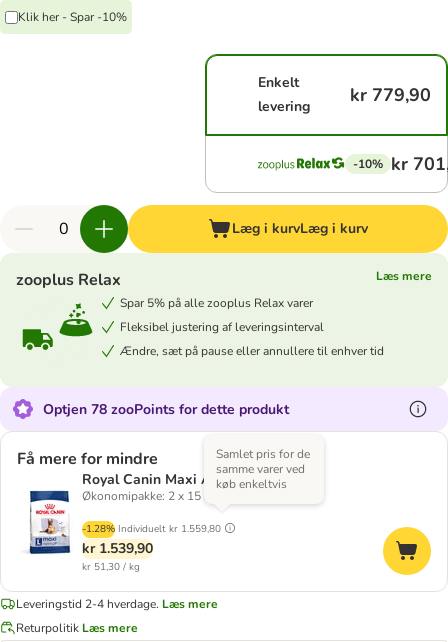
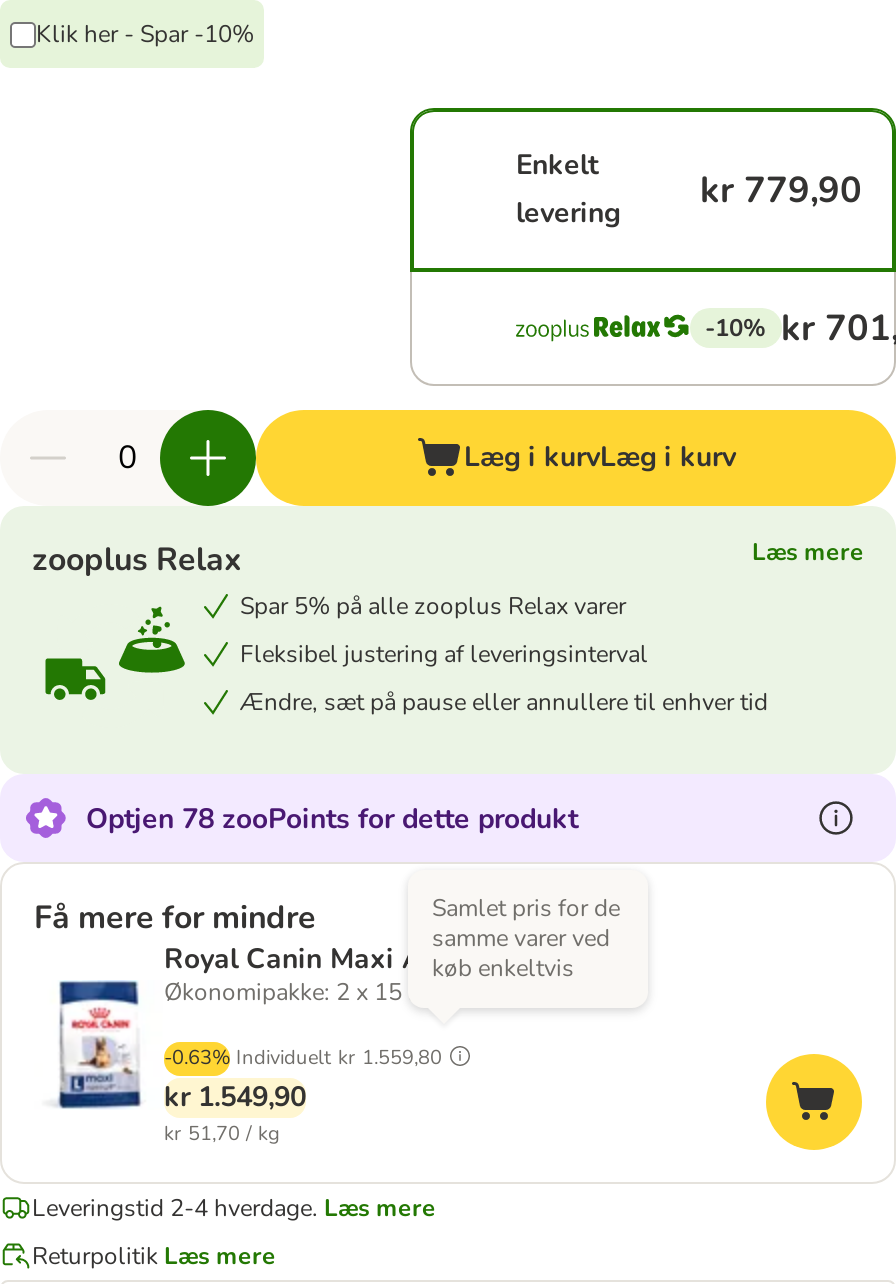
[82,522,221,536] -1.28% Individuelt kr 1.559,80 -> [164,1044,442,1072] -0.63% Individuelt kr 1.559,80
[82,539,153,558] kr 1.539,90 -> [164,1078,306,1116] kr 1.549,90
[82,560,140,574] kr 51,30 / kg -> [164,1120,280,1148] kr 51,70 / kg

